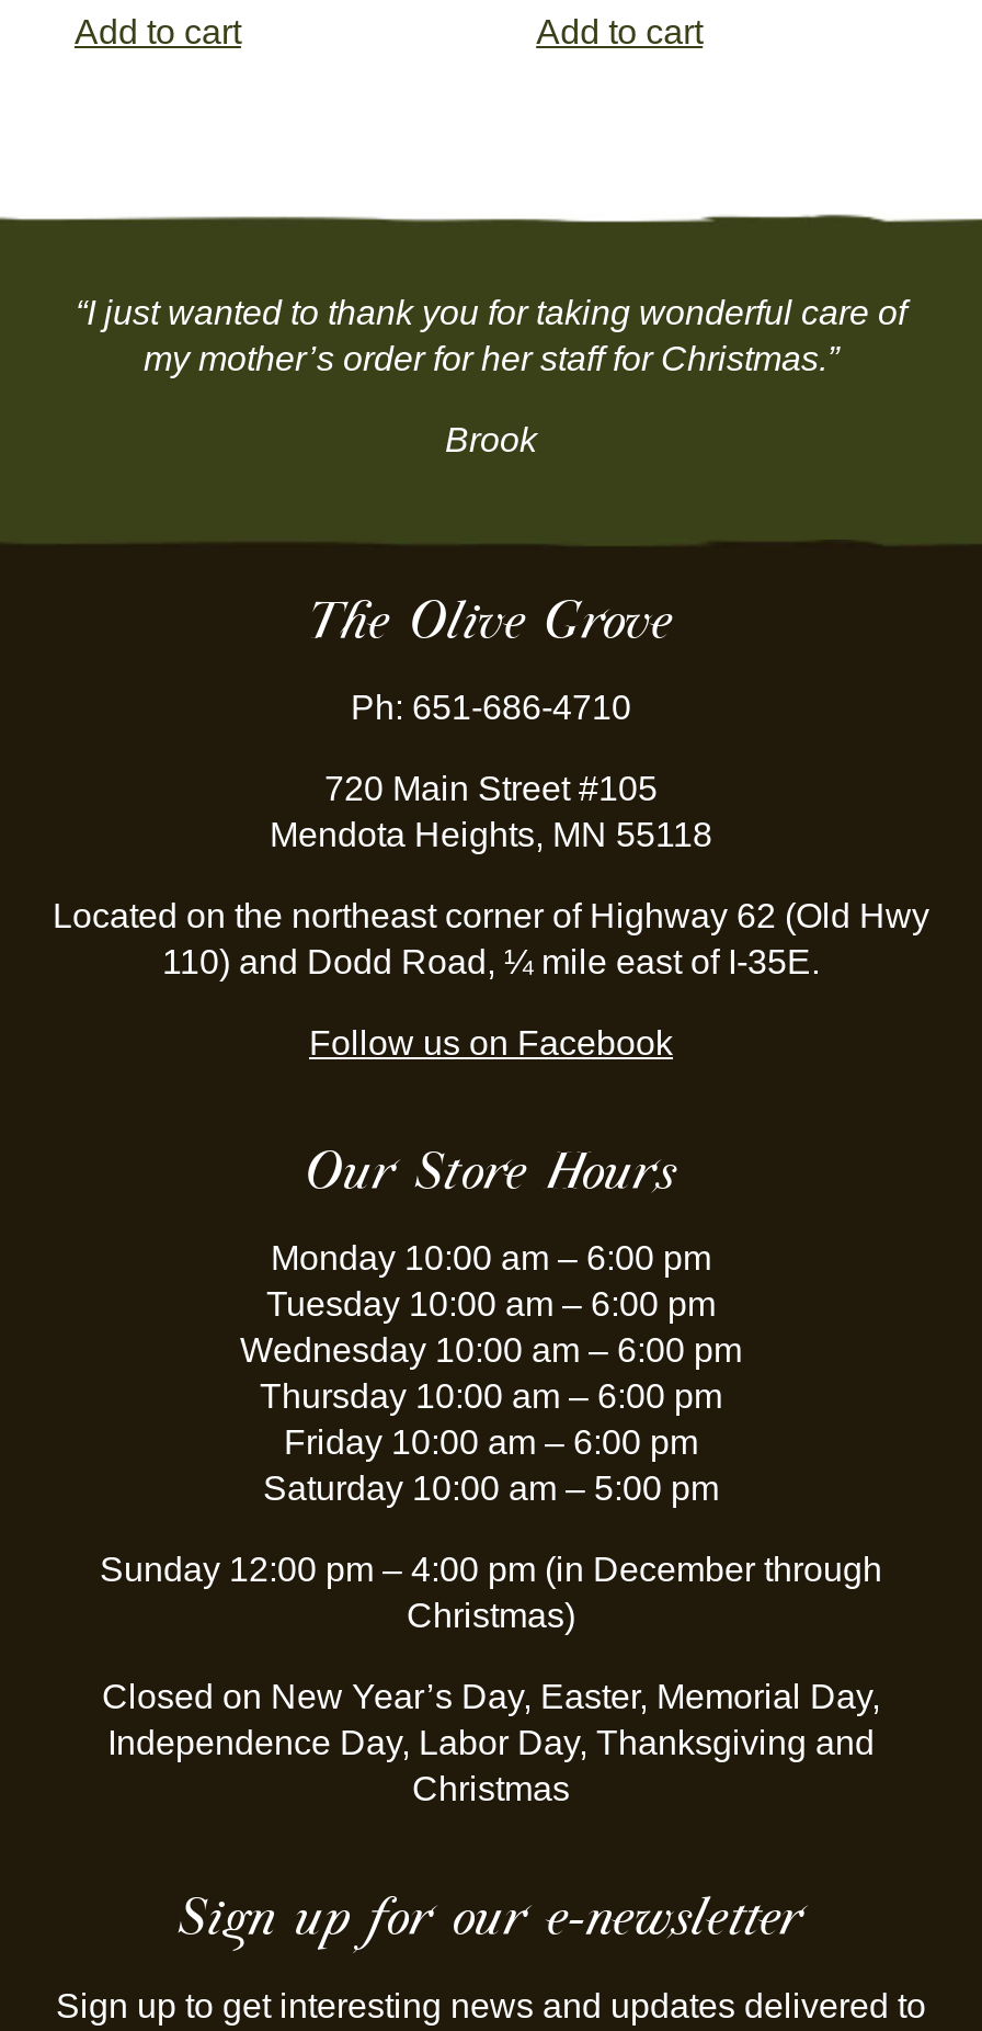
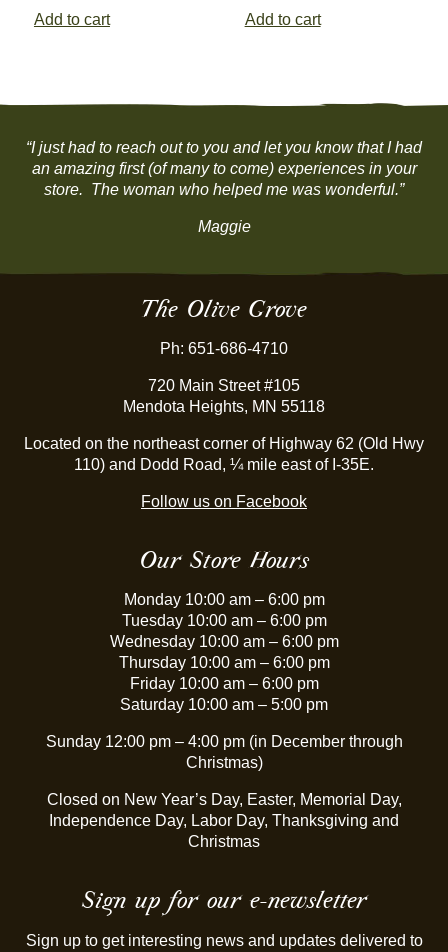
[76,294,906,377] “I just wanted to thank you for taking wonderful care of | my mother’s order for her staff for Christmas.” -> [26,139,422,198] “I just had to reach out to you and let you know that I had | an amazing first (of many to come) experiences in your | store. The woman who helped me was wonderful.”
[445,421,537,458] Brook -> [197,218,250,235] Maggie

